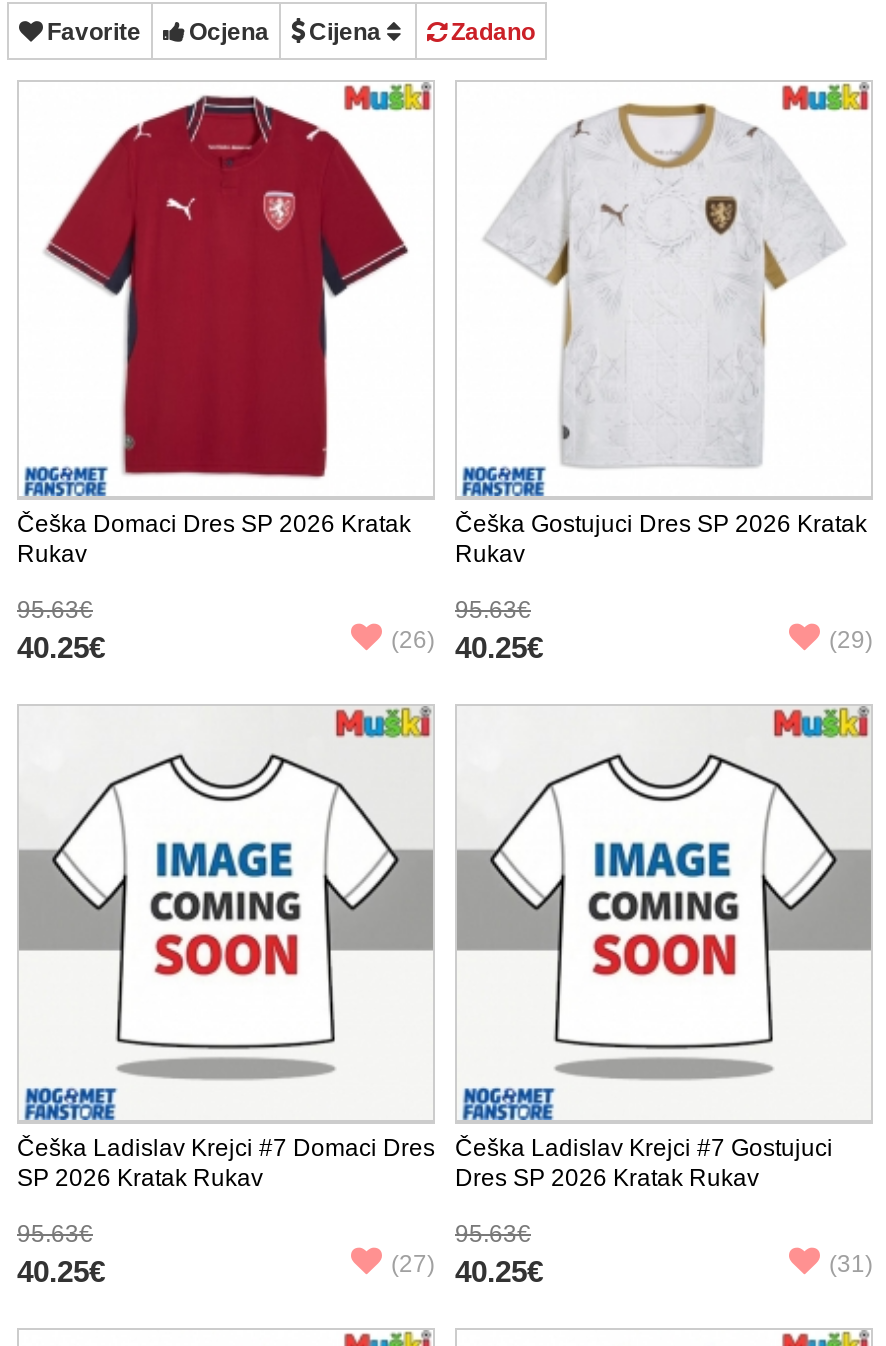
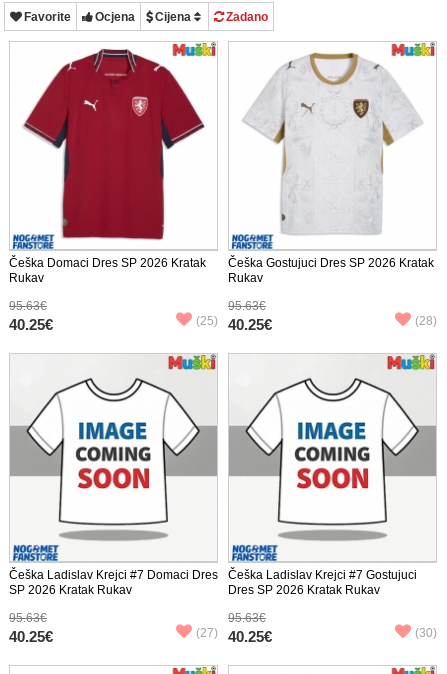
[391,625,543,663] (26) 40.25€ -> [196,313,272,332] (25) 40.25€
[829,625,873,653] (29) -> [415,313,437,327] (28)
[829,1249,873,1277] (31) -> [415,625,437,639] (30)

